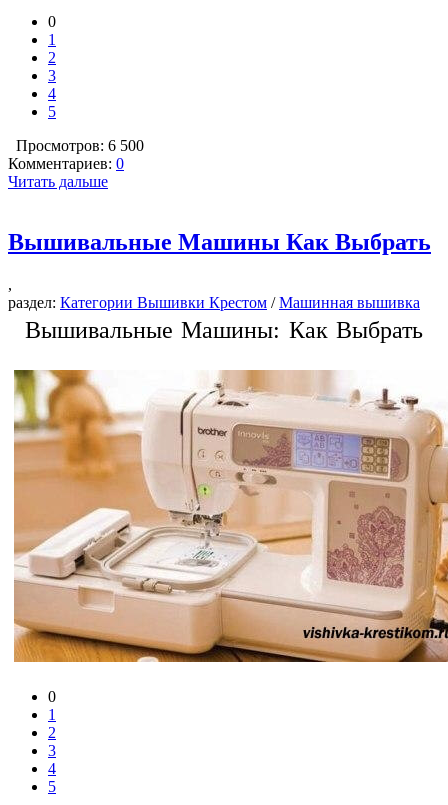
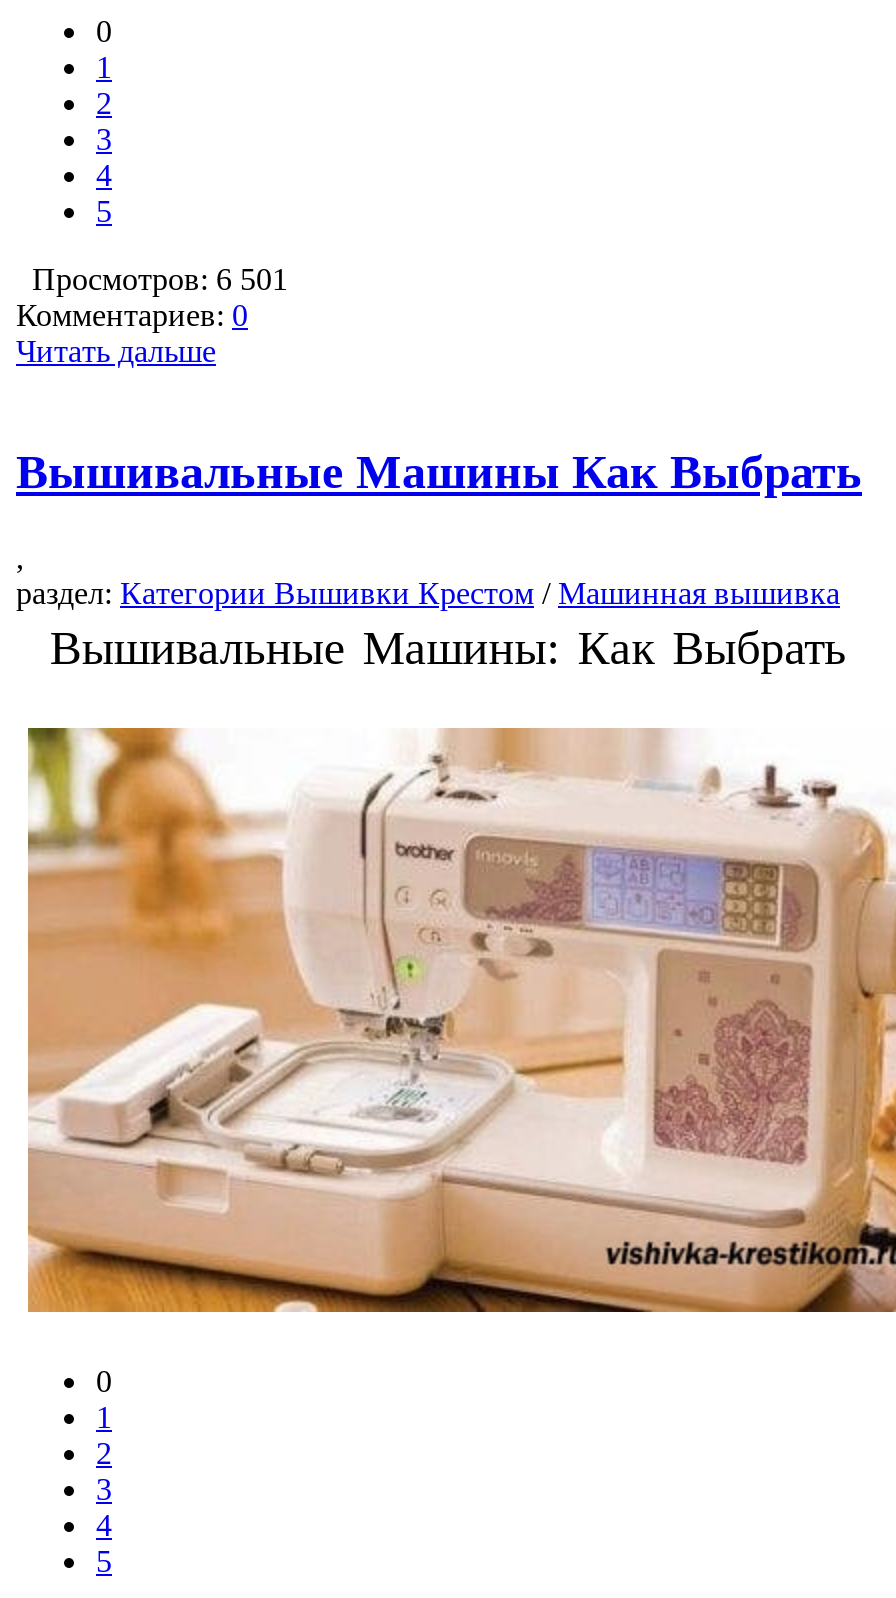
[8,137,144,154] Просмотров: 6 500 -> [16,262,288,296] Просмотров: 6 501

